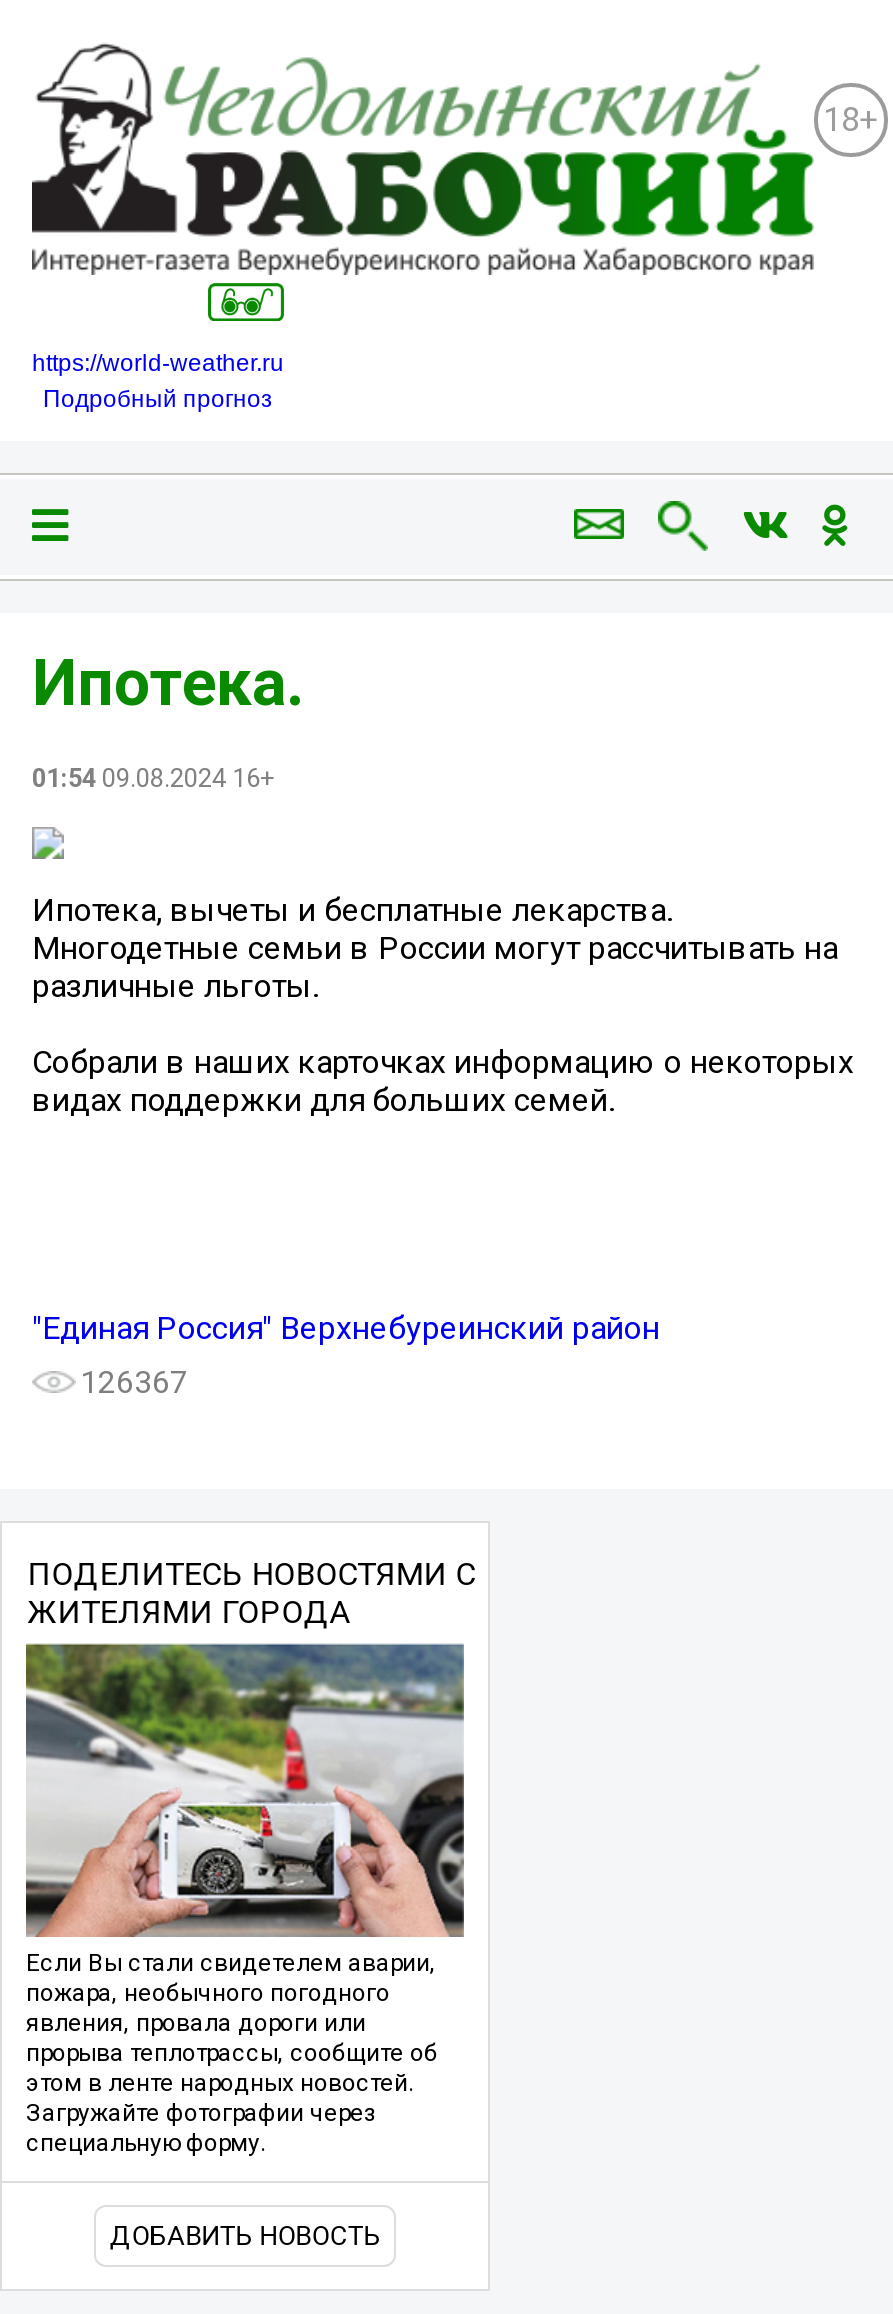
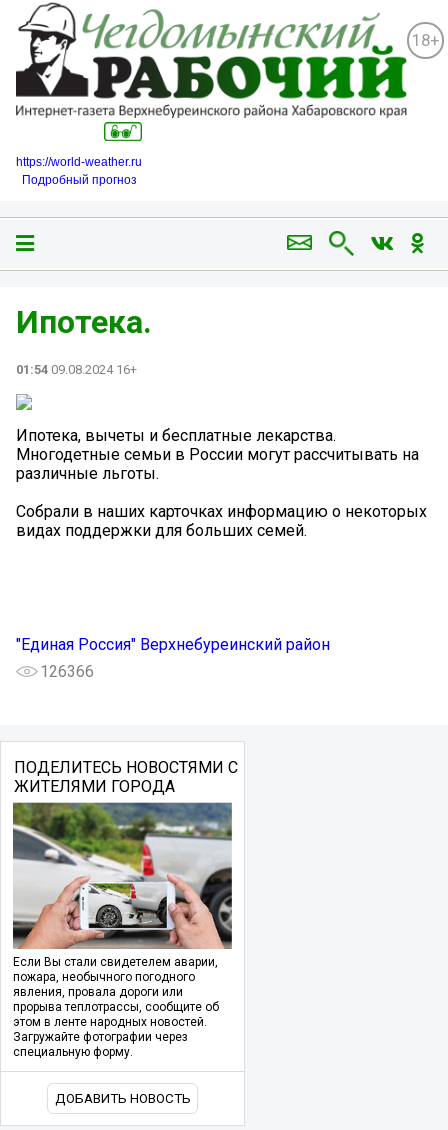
[80,1362,188,1400] 126367 -> [40,662,94,681] 126366

